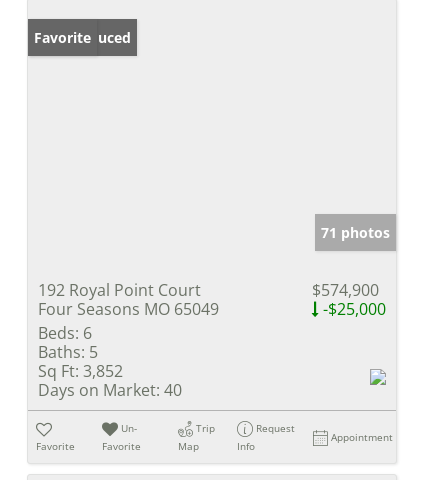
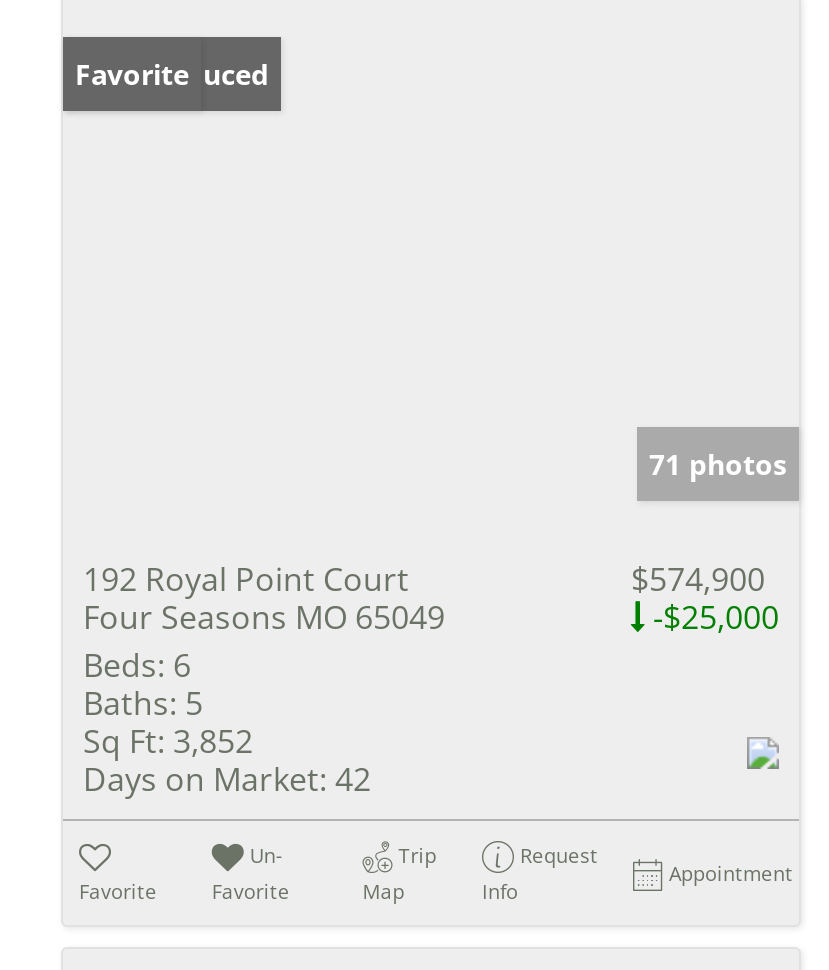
[38,379,182,401] Days on Market: 40 -> [83,757,371,801] Days on Market: 42

